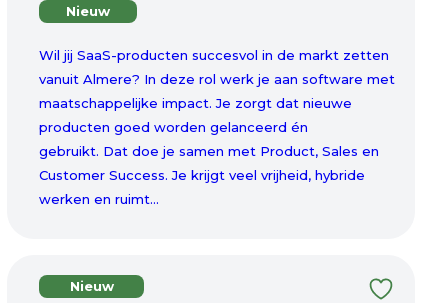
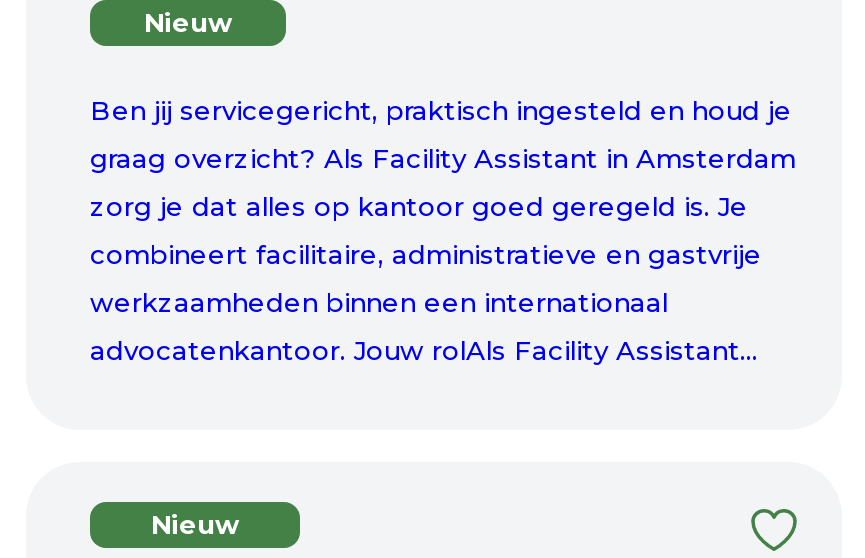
[39,47,395,207] Wil jij SaaS-producten succesvol in de markt zetten | vanuit Almere? In deze rol werk je aan software met | maatschappelijke impact. Je zorgt dat nieuwe | producten goed worden gelanceerd én | gebruikt. Dat doe je samen met Product, Sales en | Customer Success. Je krijgt veel vrijheid, hybride | werken en ruimt... -> [90,94,796,366] Ben jij servicegericht, praktisch ingesteld en houd je | graag overzicht? Als Facility Assistant in Amsterdam | zorg je dat alles op kantoor goed geregeld is. Je | combineert facilitaire, administratieve en gastvrije | werkzaamheden binnen een internationaal | advocatenkantoor. Jouw rolAls Facility Assistant...

